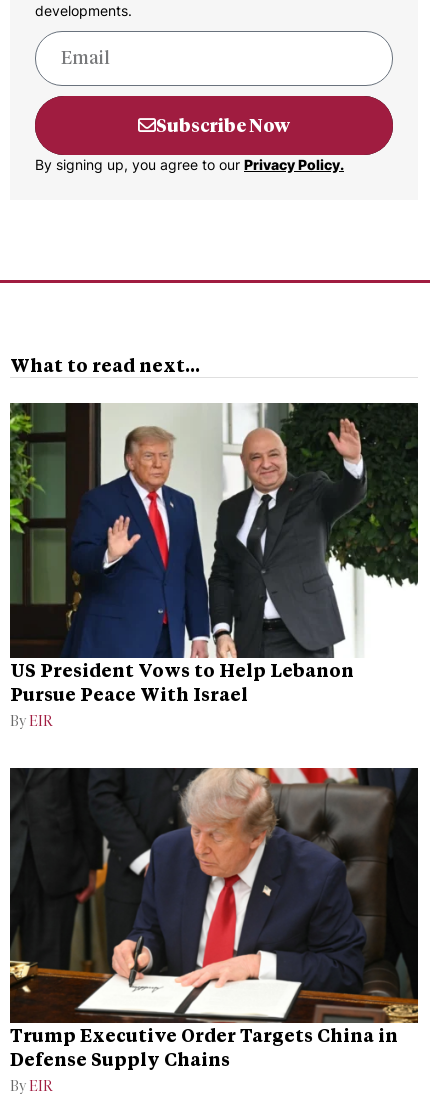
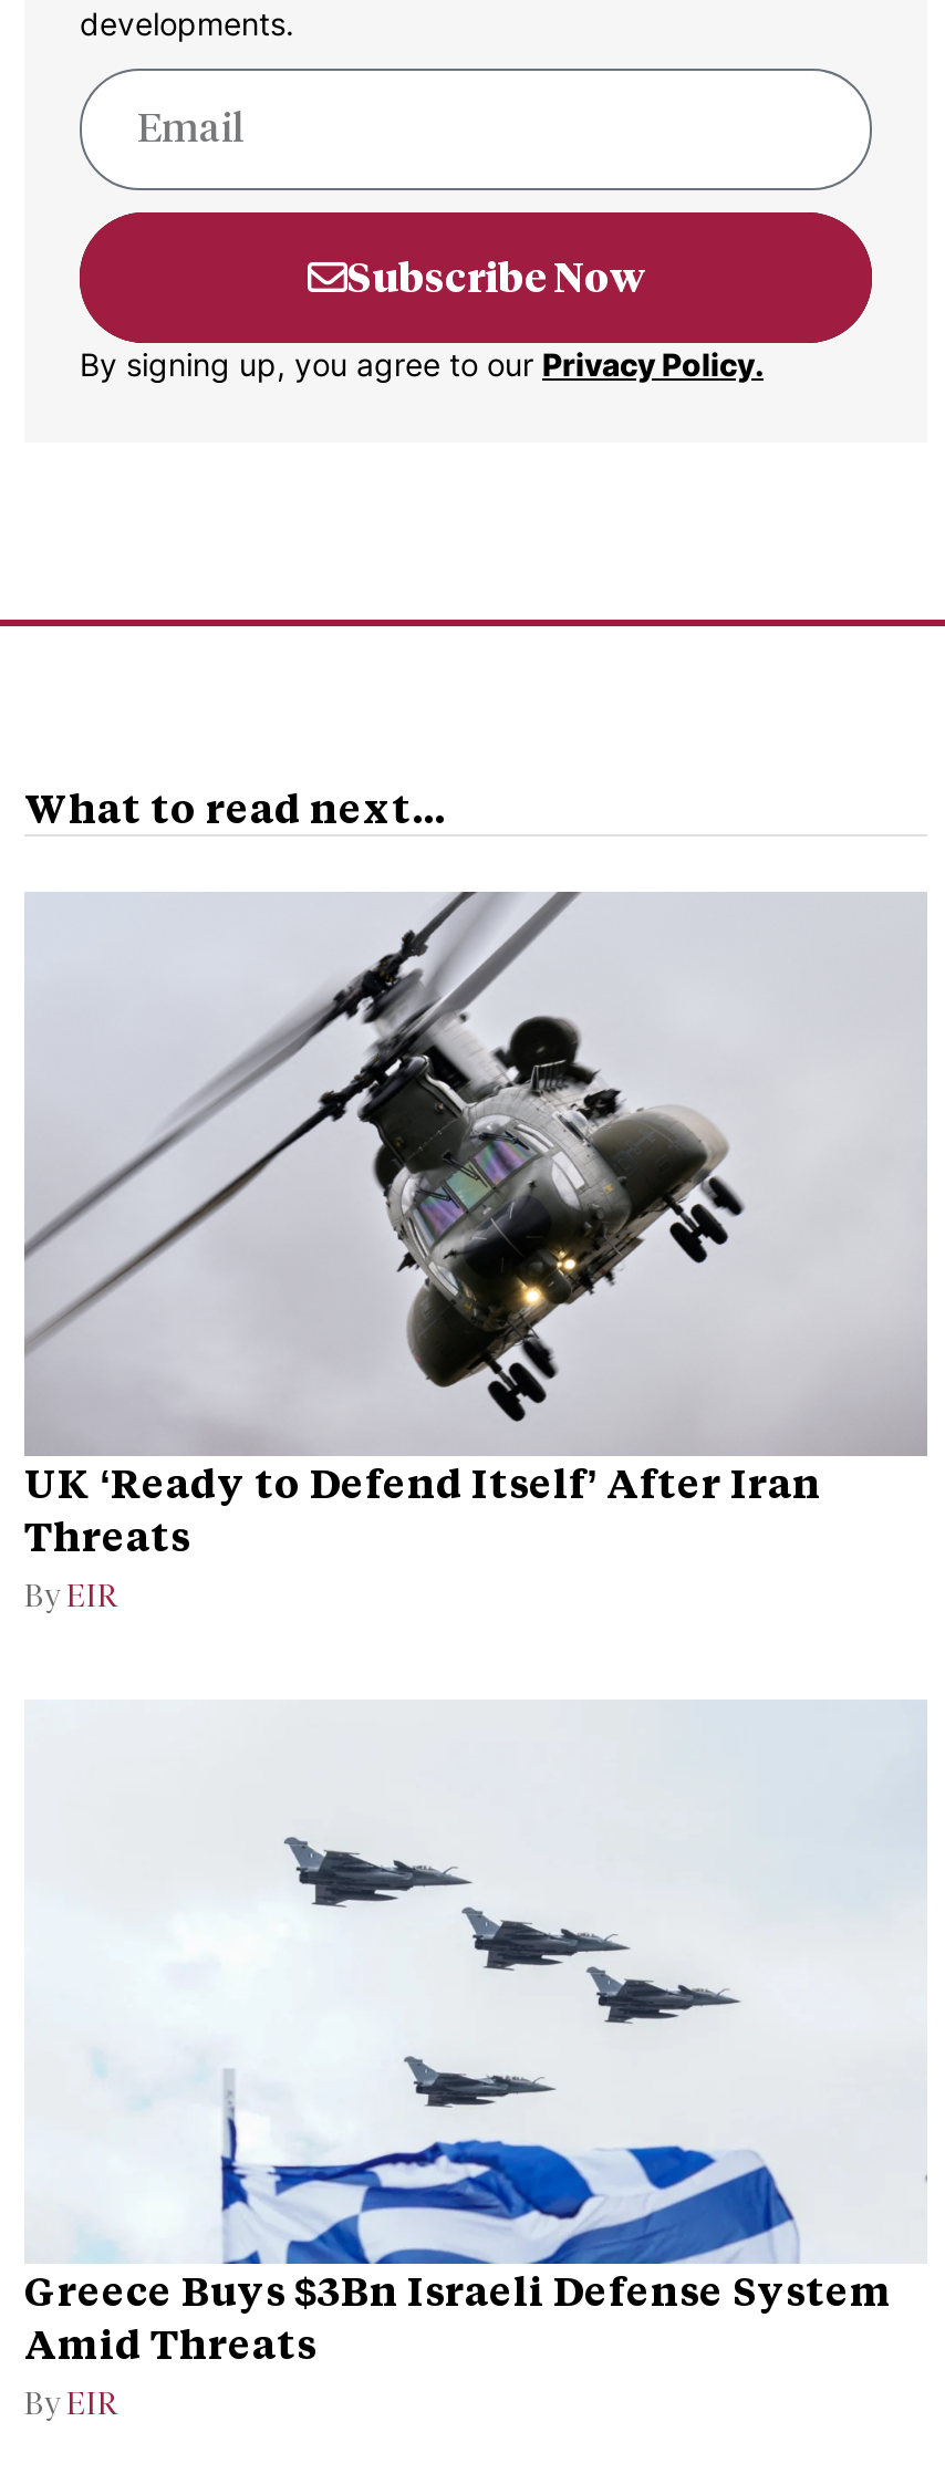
[9,402,419,706] [image] | US President Vows to Help Lebanon | Pursue Peace With Israel -> [24,892,927,1562] [image] | UK ‘Ready to Defend Itself’ After Iran | Threats
[9,767,419,1071] [image] | Trump Executive Order Targets China in | Defense Supply Chains -> [24,1700,927,2370] [image] | Greece Buys $3Bn Israeli Defense System | Amid Threats

